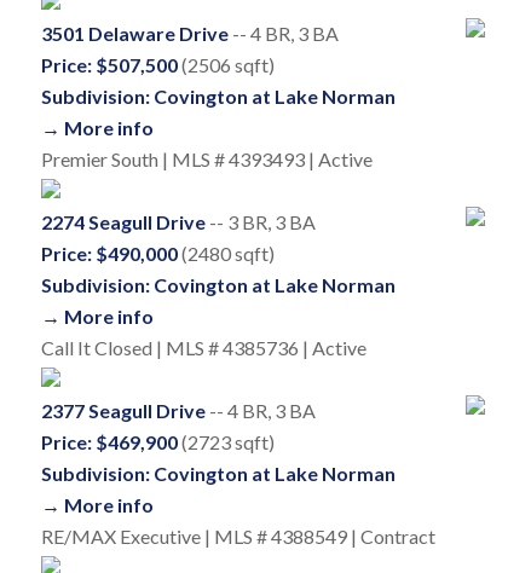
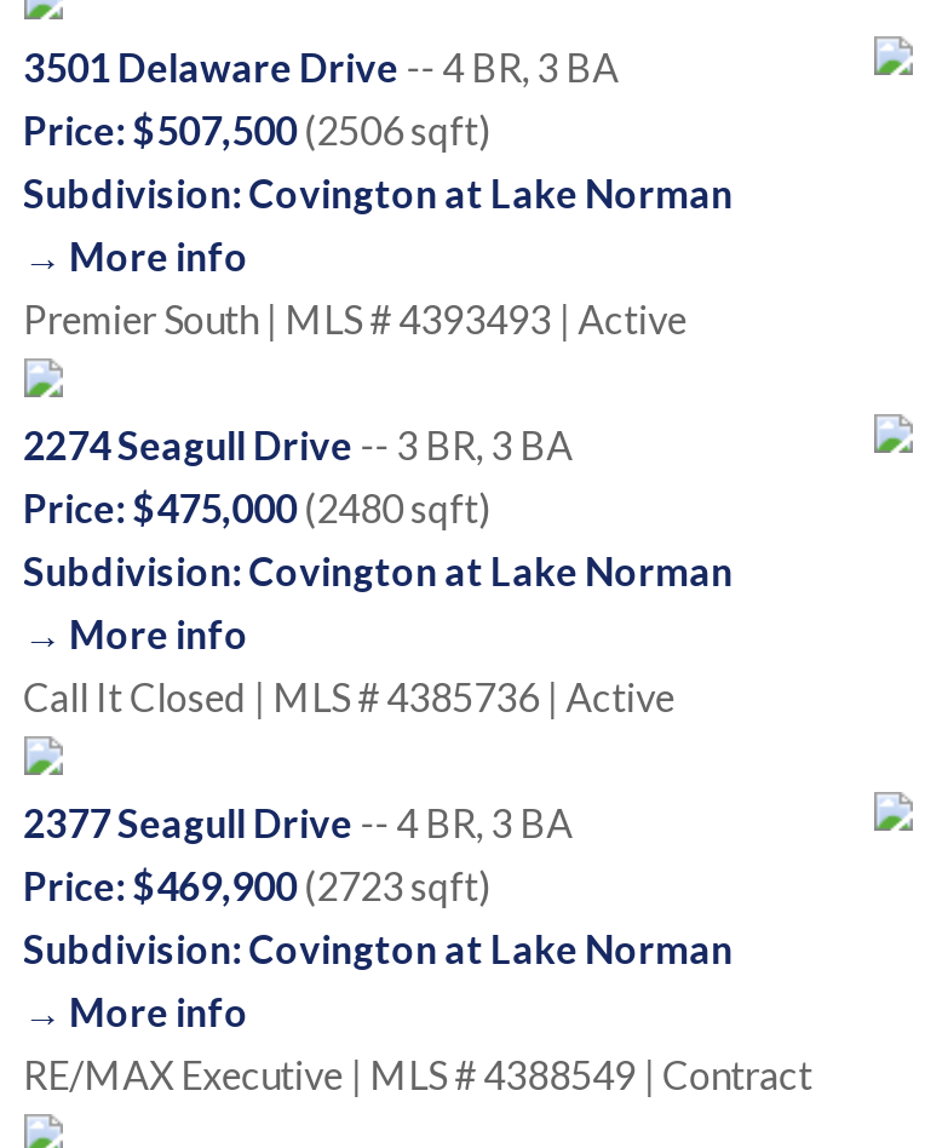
[41,242,274,265] Price: $490,000 (2480 sqft) -> [23,484,491,530] Price: $475,000 (2480 sqft)

